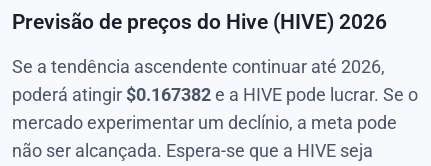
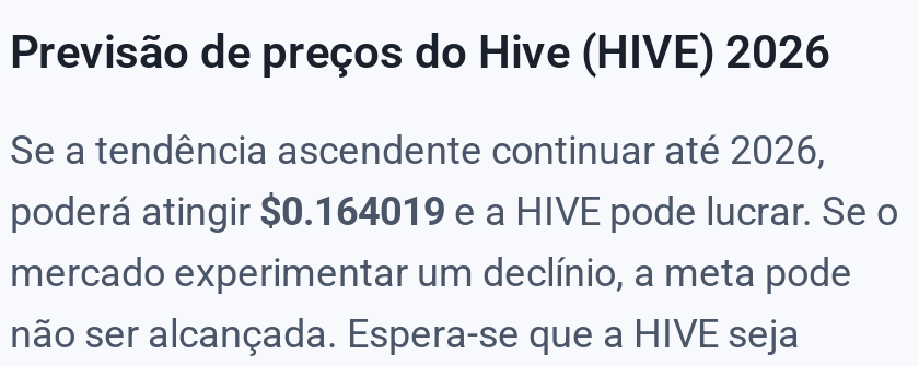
[12,84,418,105] poderá atingir $0.167382 e a HIVE pode lucrar. Se o -> [10,187,898,233] poderá atingir $0.164019 e a HIVE pode lucrar. Se o

